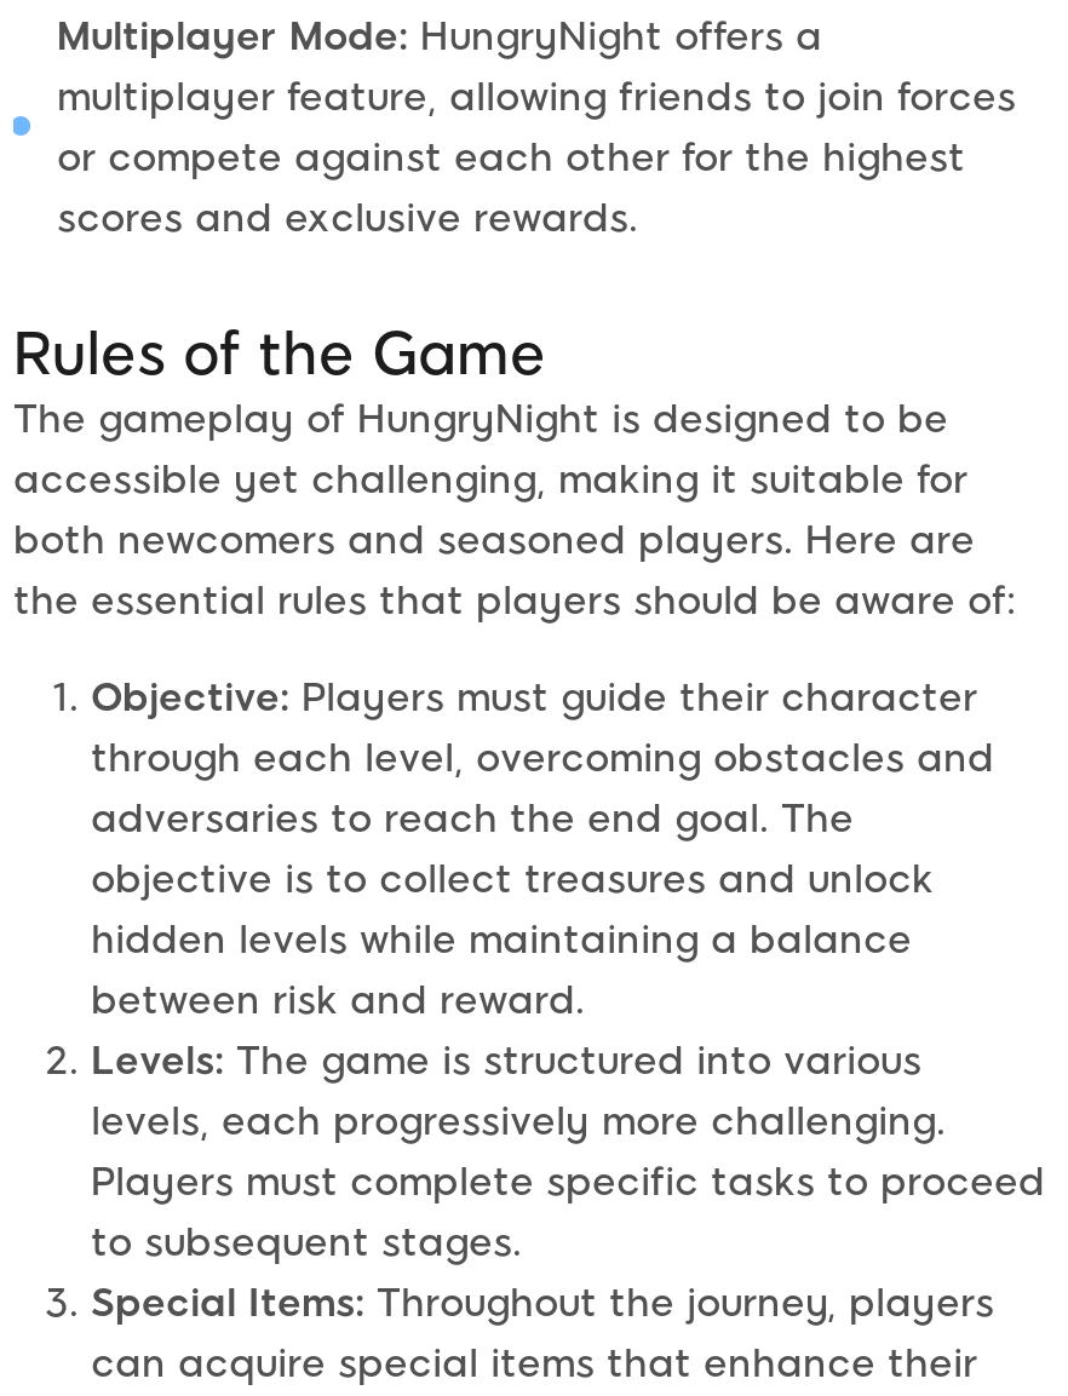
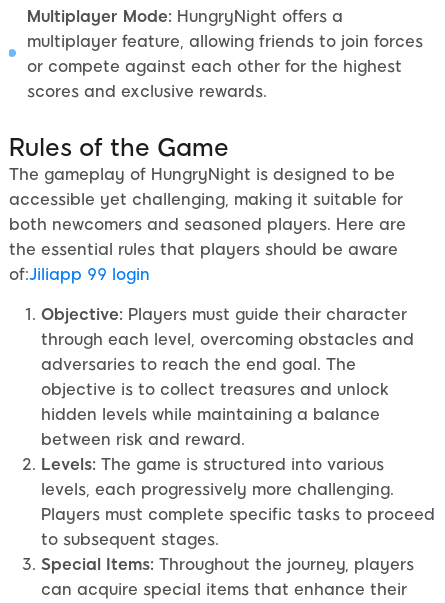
[13,578,1016,624] the essential rules that players should be aware of: -> [9,240,398,284] the essential rules that players should be aware | of:Jiliapp 99 login

